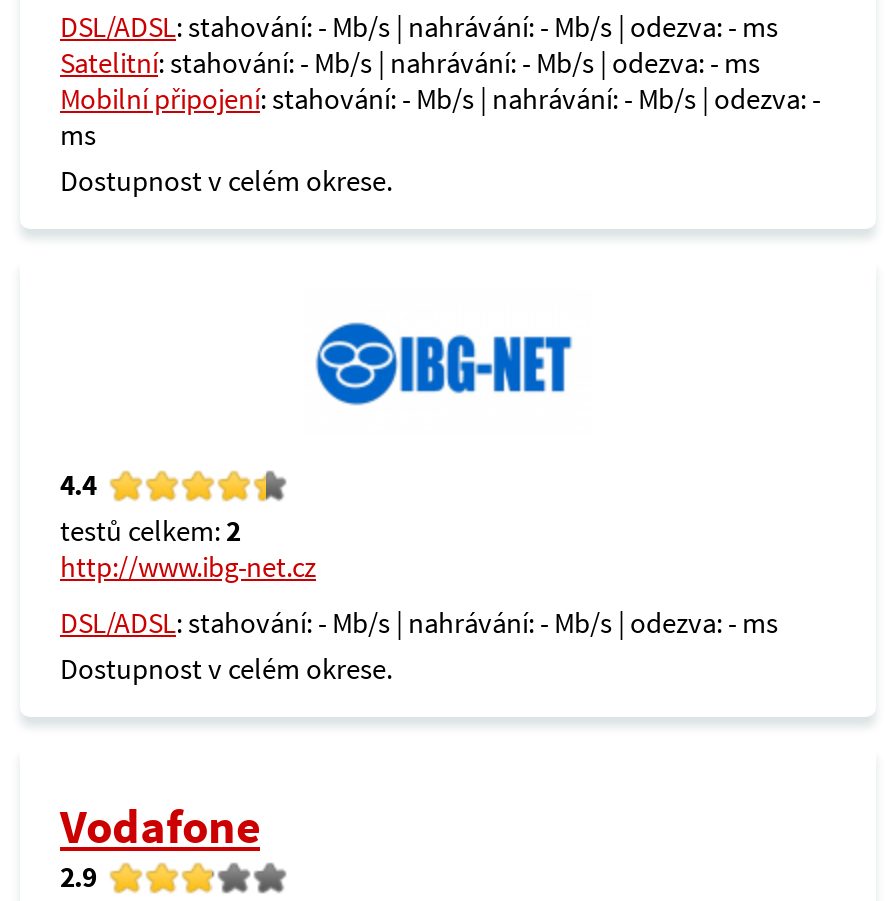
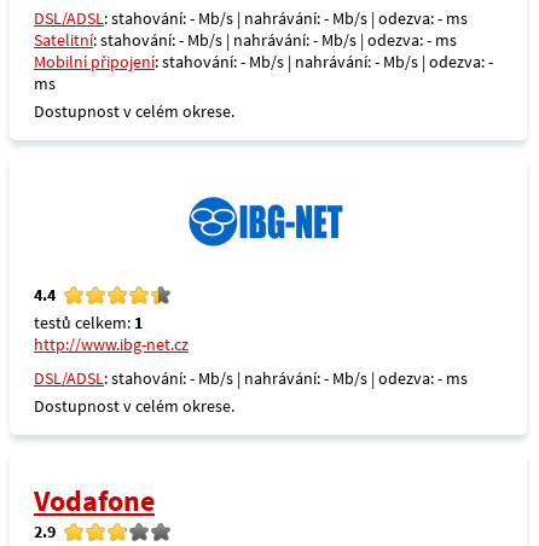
[60,513,240,549] testů celkem: 2 -> [34,312,143,333] testů celkem: 1

